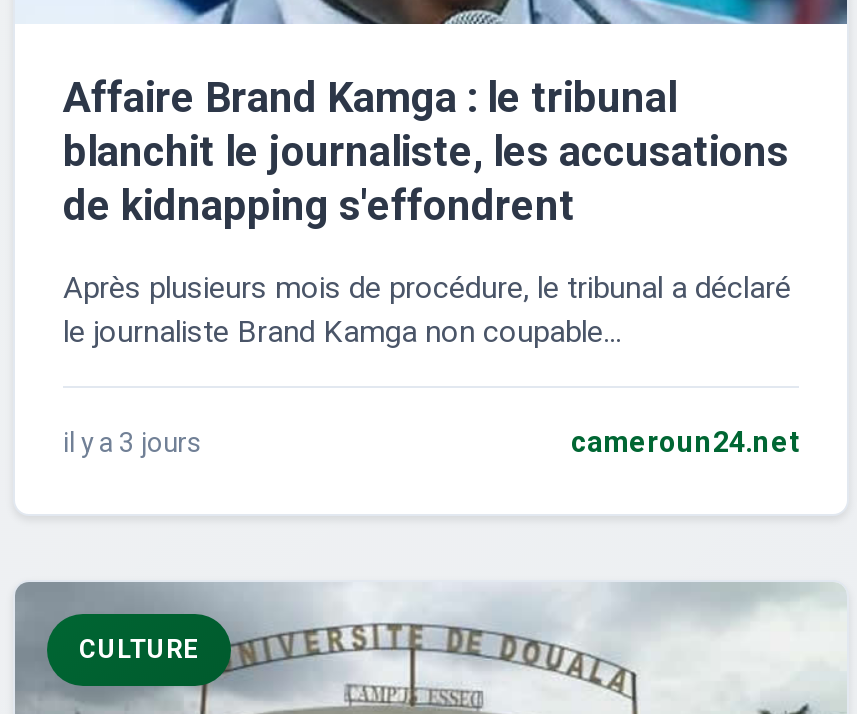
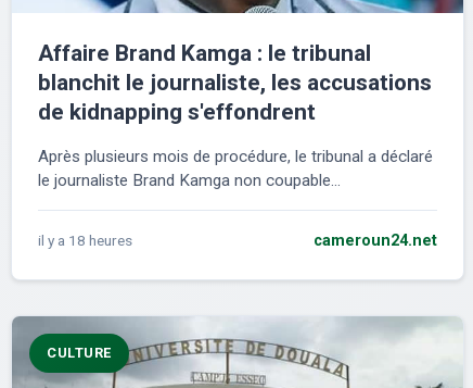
[63,426,201,458] il y a 3 jours -> [38,231,132,249] il y a 18 heures

